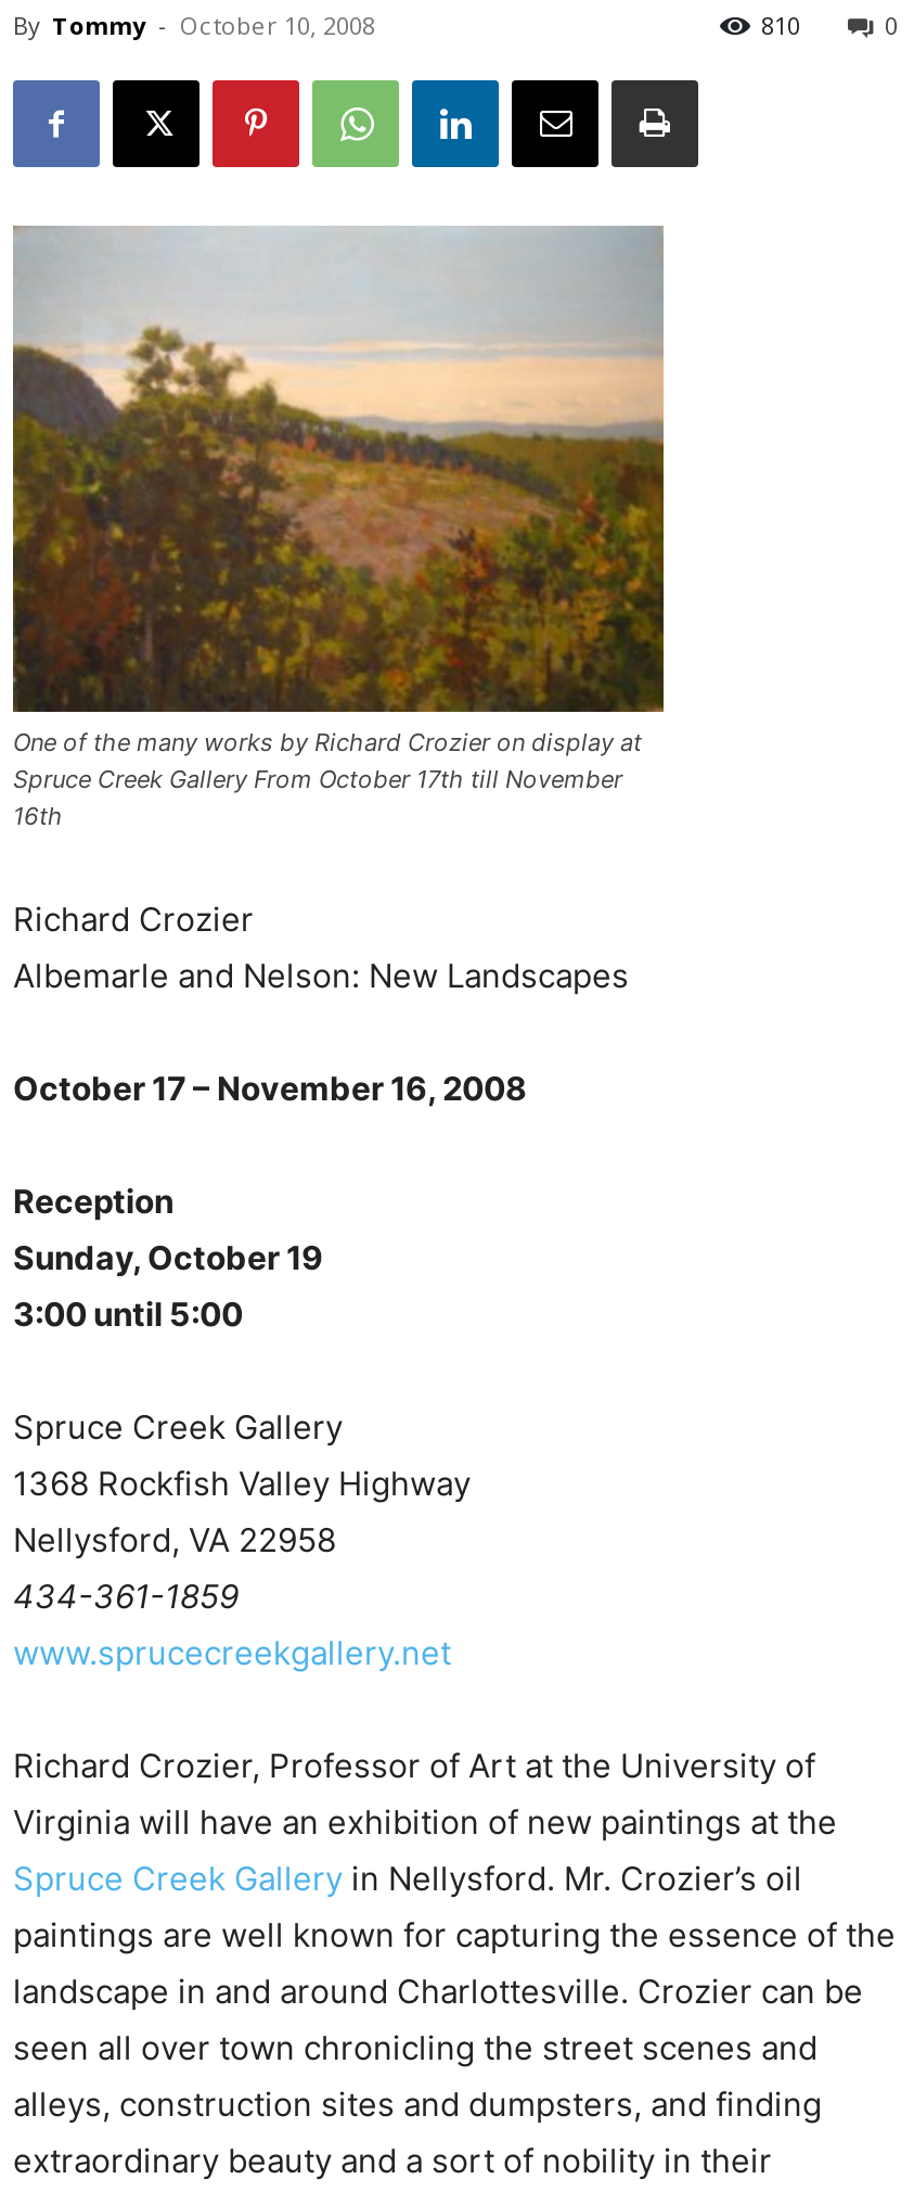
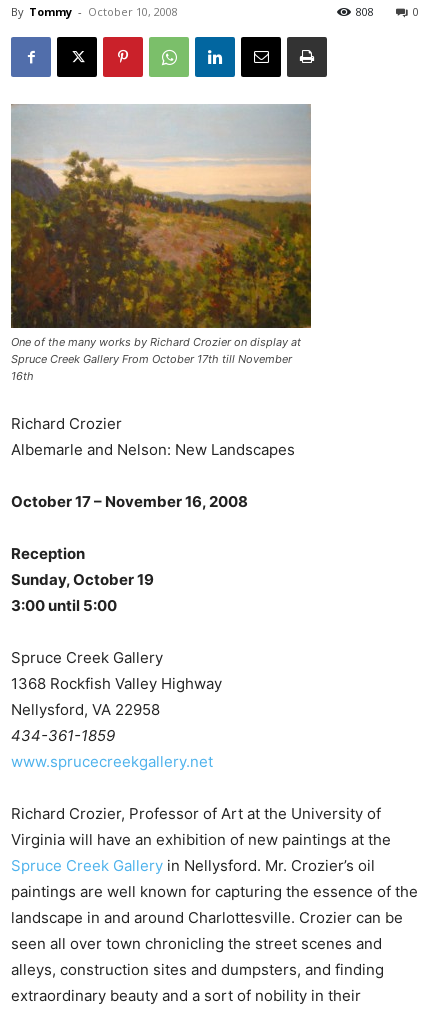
[761,9,800,41] 810 -> [356,4,374,19] 808

